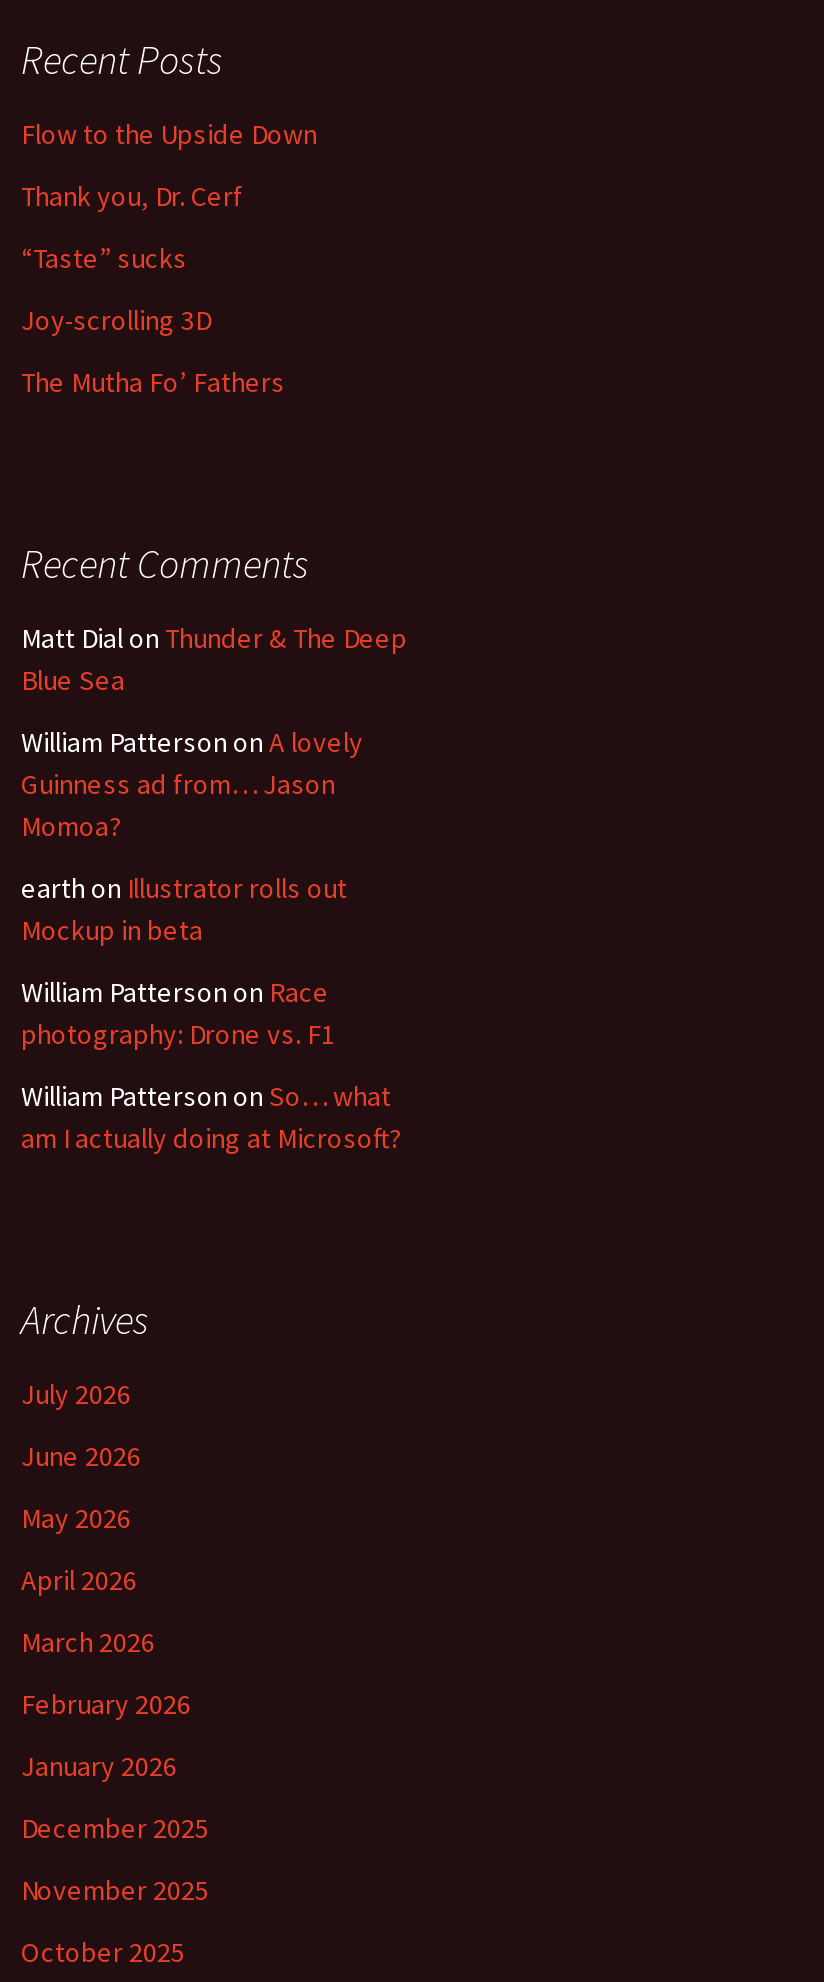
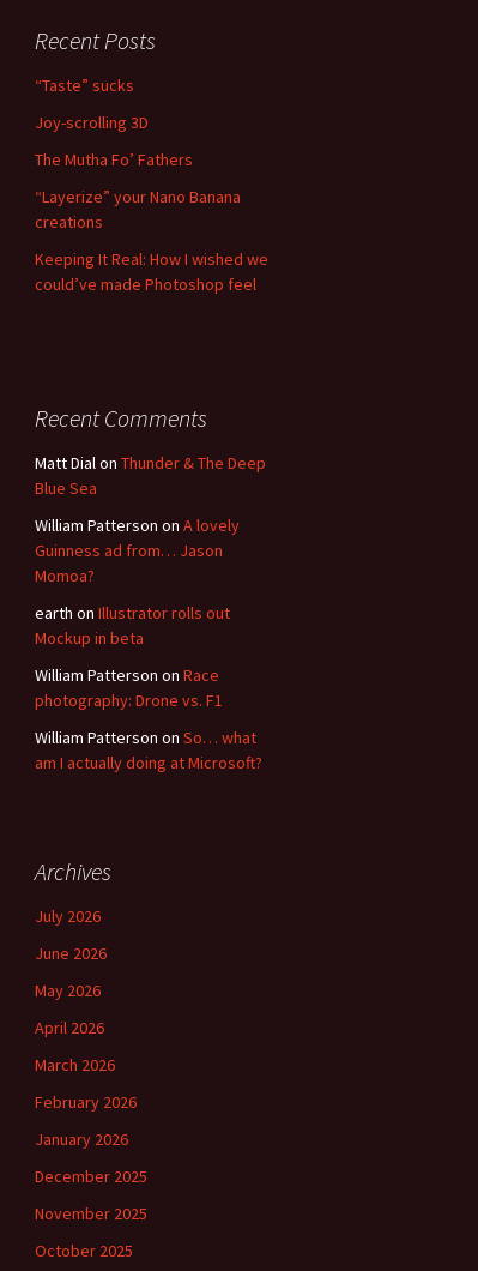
[21,115,317,213] Flow to the Upside Down | Thank you, Dr. Cerf -> none
moved [21,239,285,399] -> [35,74,193,170]: “Taste” sucks | Joy-scrolling 3D | The Mutha Fo’ Fathers
none -> [35,185,268,294] “Layerize” your Nano Banana | creations | Keeping It Real: How I wished we | could’ve made Photoshop feel

